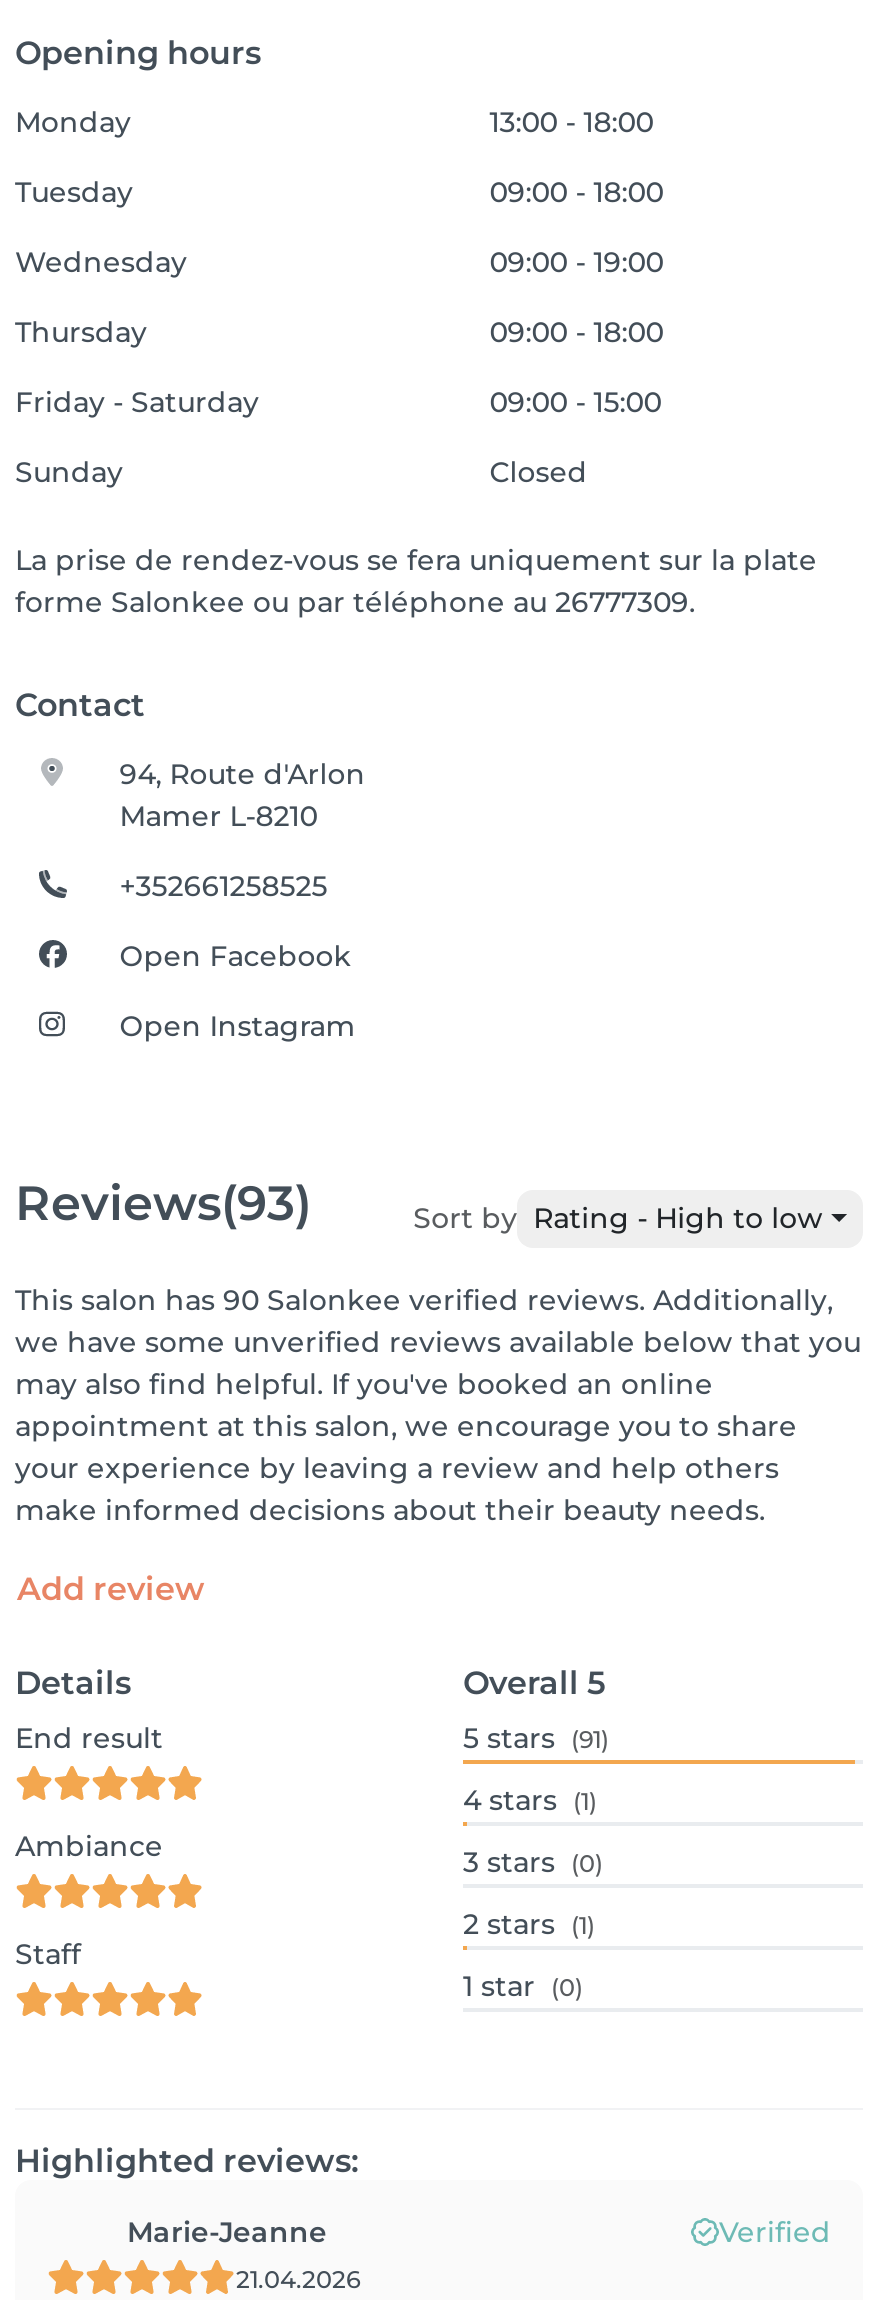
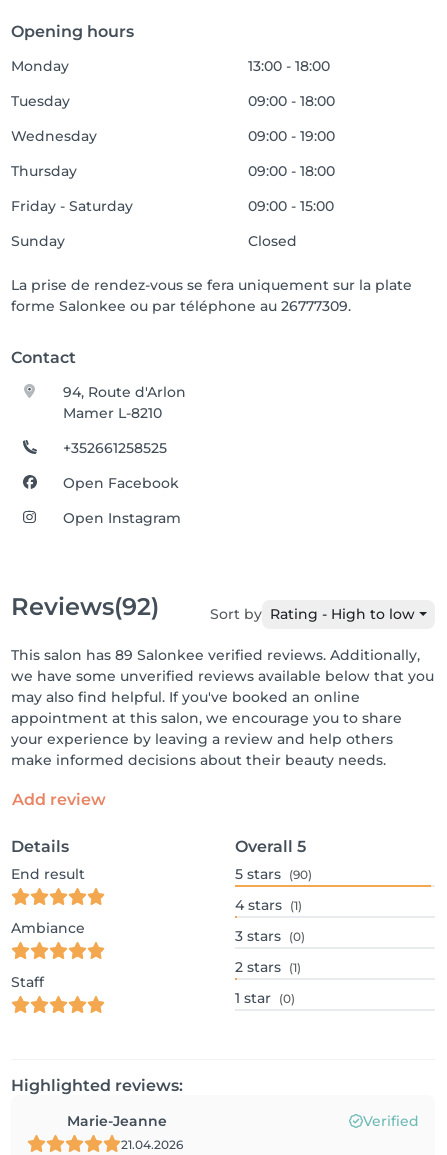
[15,1173,311,1231] Reviews(93) -> [11,591,159,620] Reviews(92)
[15,1282,833,1318] This salon has 90 Salonkee verified reviews. Additionally, -> [11,646,420,664] This salon has 89 Salonkee verified reviews. Additionally,
[463,1720,609,1756] 5 stars (91) -> [235,865,312,883] 5 stars (90)

